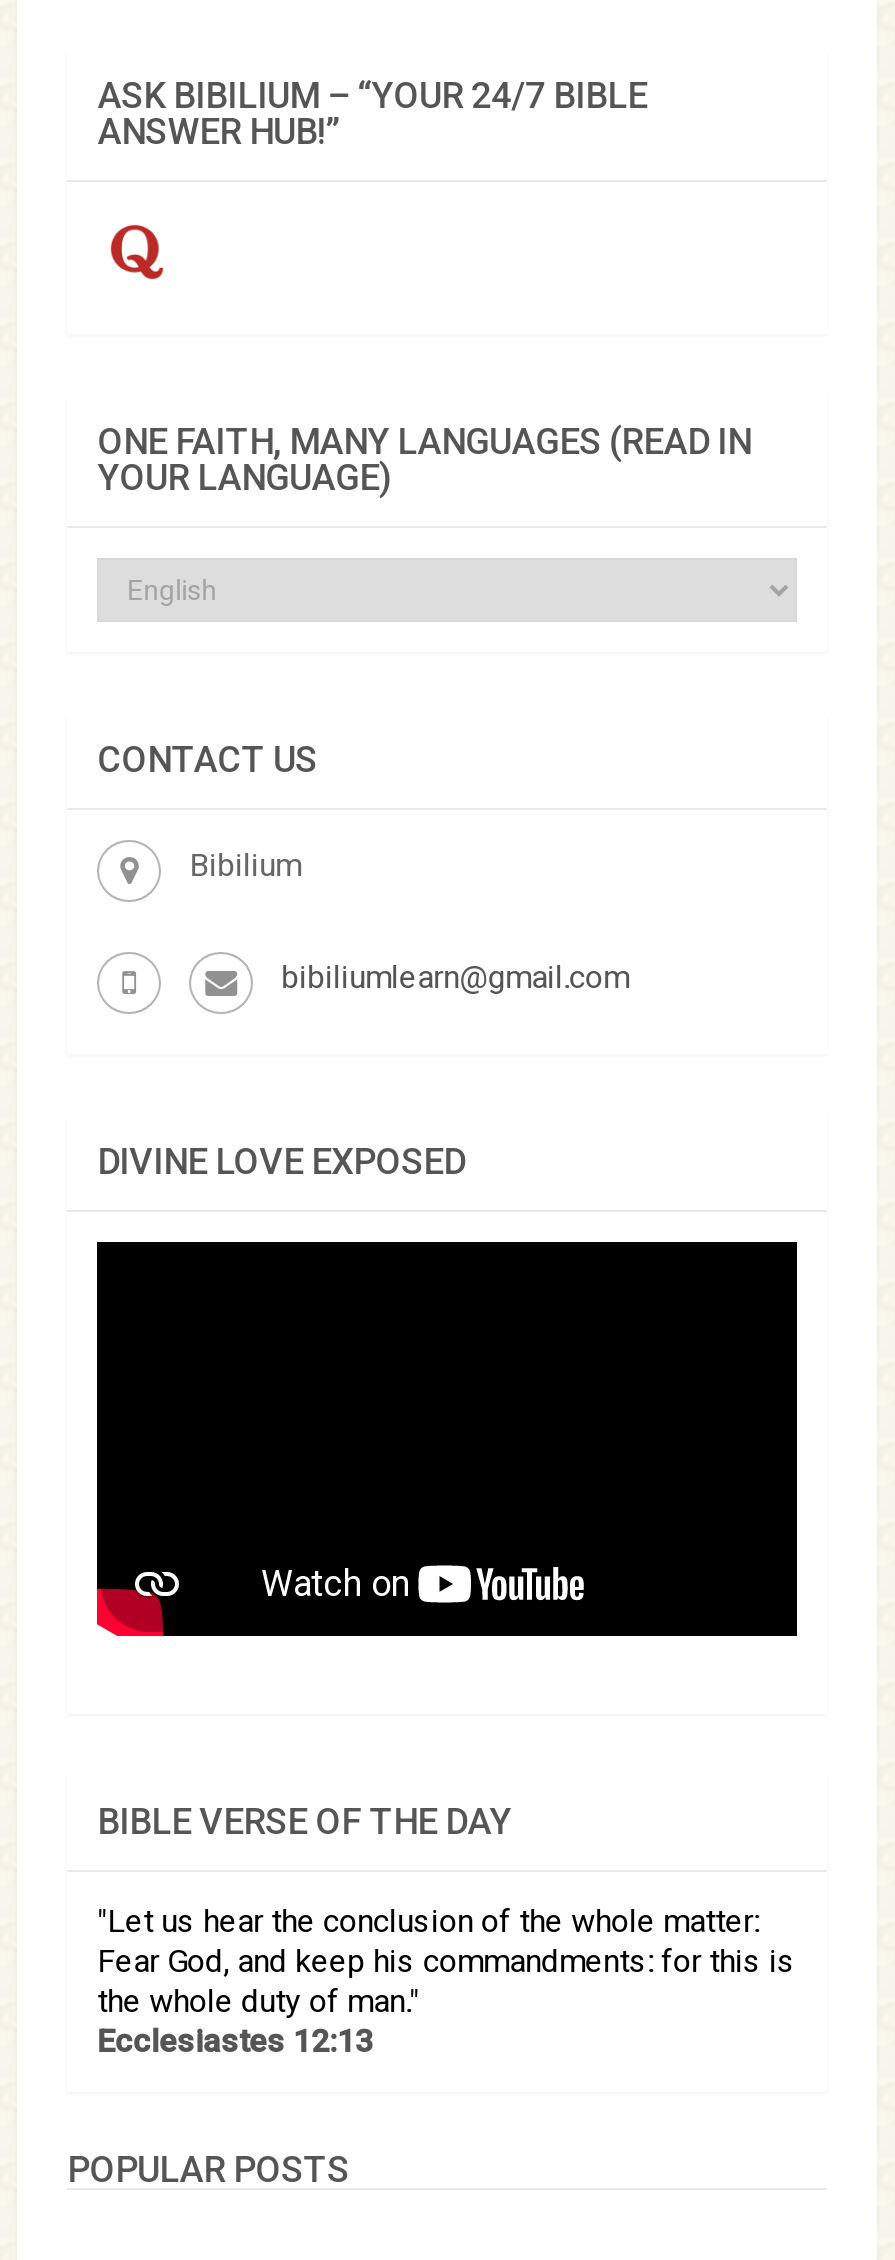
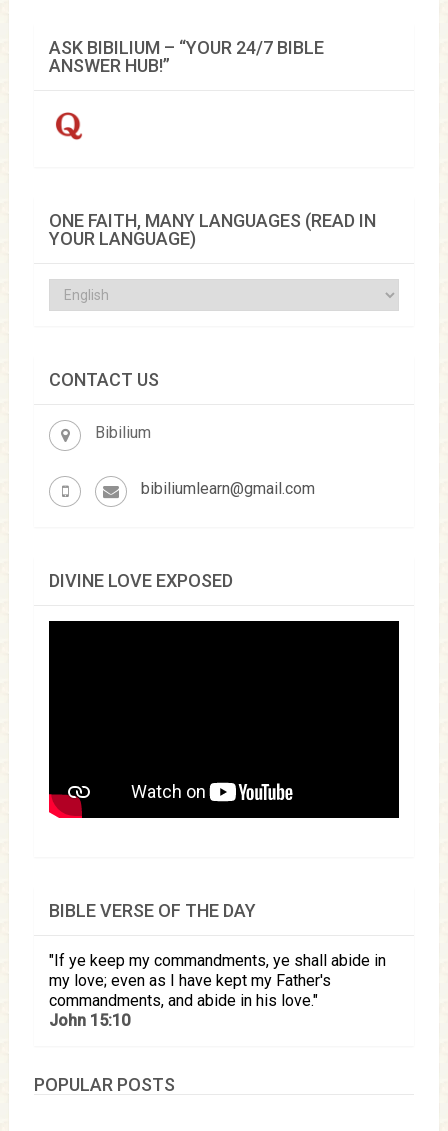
[97,1902,795,2060] Let us hear the conclusion of the whole matter: | Fear God, and keep his commandments: for this is | the whole duty of man. | Ecclesiastes 12:13 -> [49,951,386,1030] If ye keep my commandments, ye shall abide in | my love; even as I have kept my Father's | commandments, and abide in his love. | John 15:10

